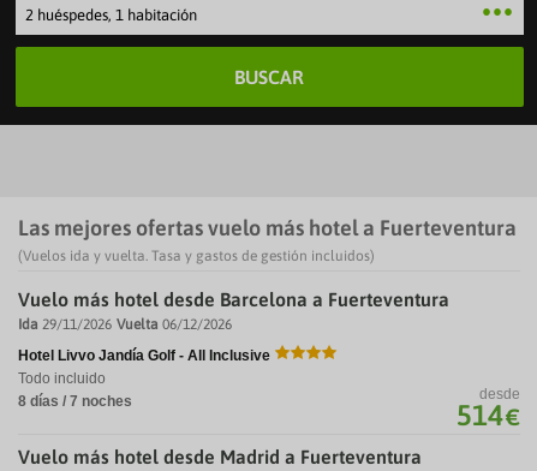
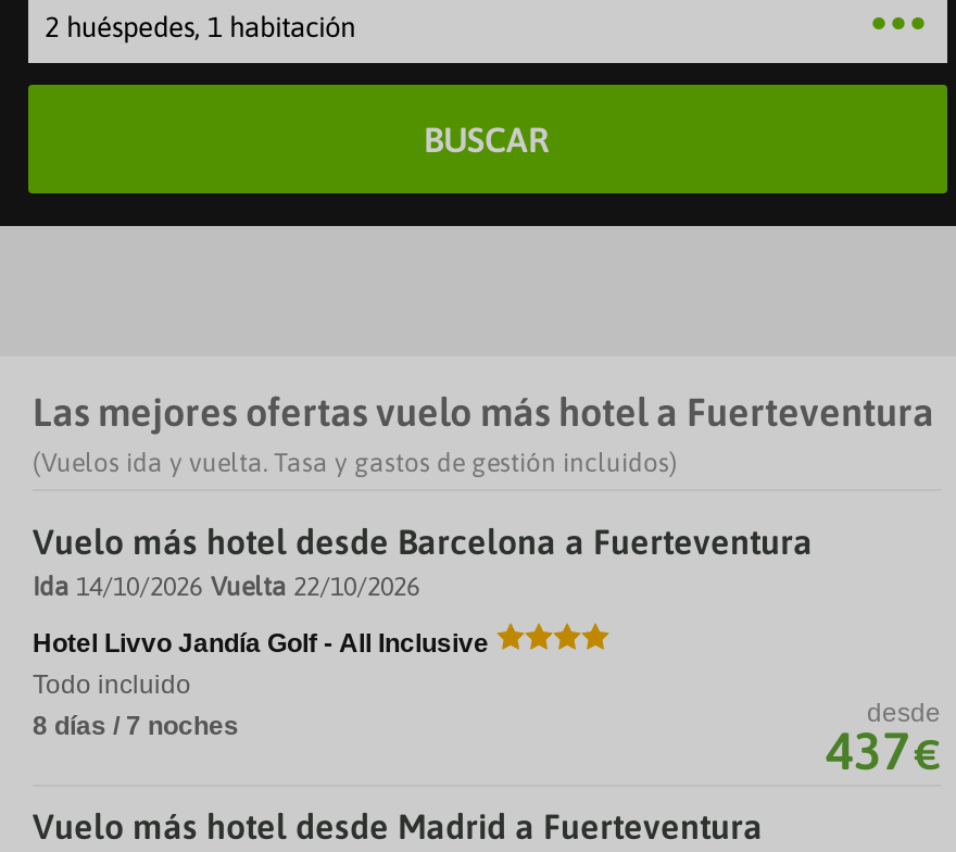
[18,316,232,333] Ida 29/11/2026 Vuelta 06/12/2026 -> [33,572,419,602] Ida 14/10/2026 Vuelta 22/10/2026
[457,399,520,431] 514 € -> [826,722,941,780] 437 €

